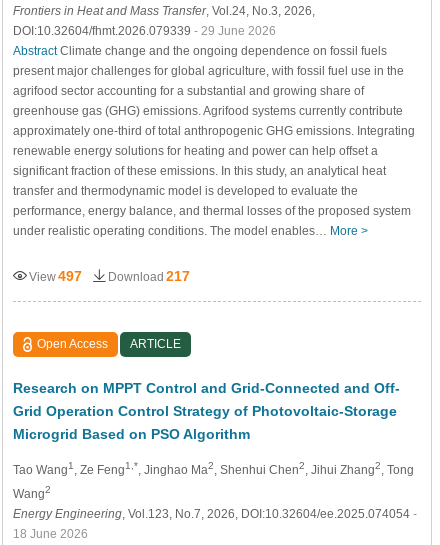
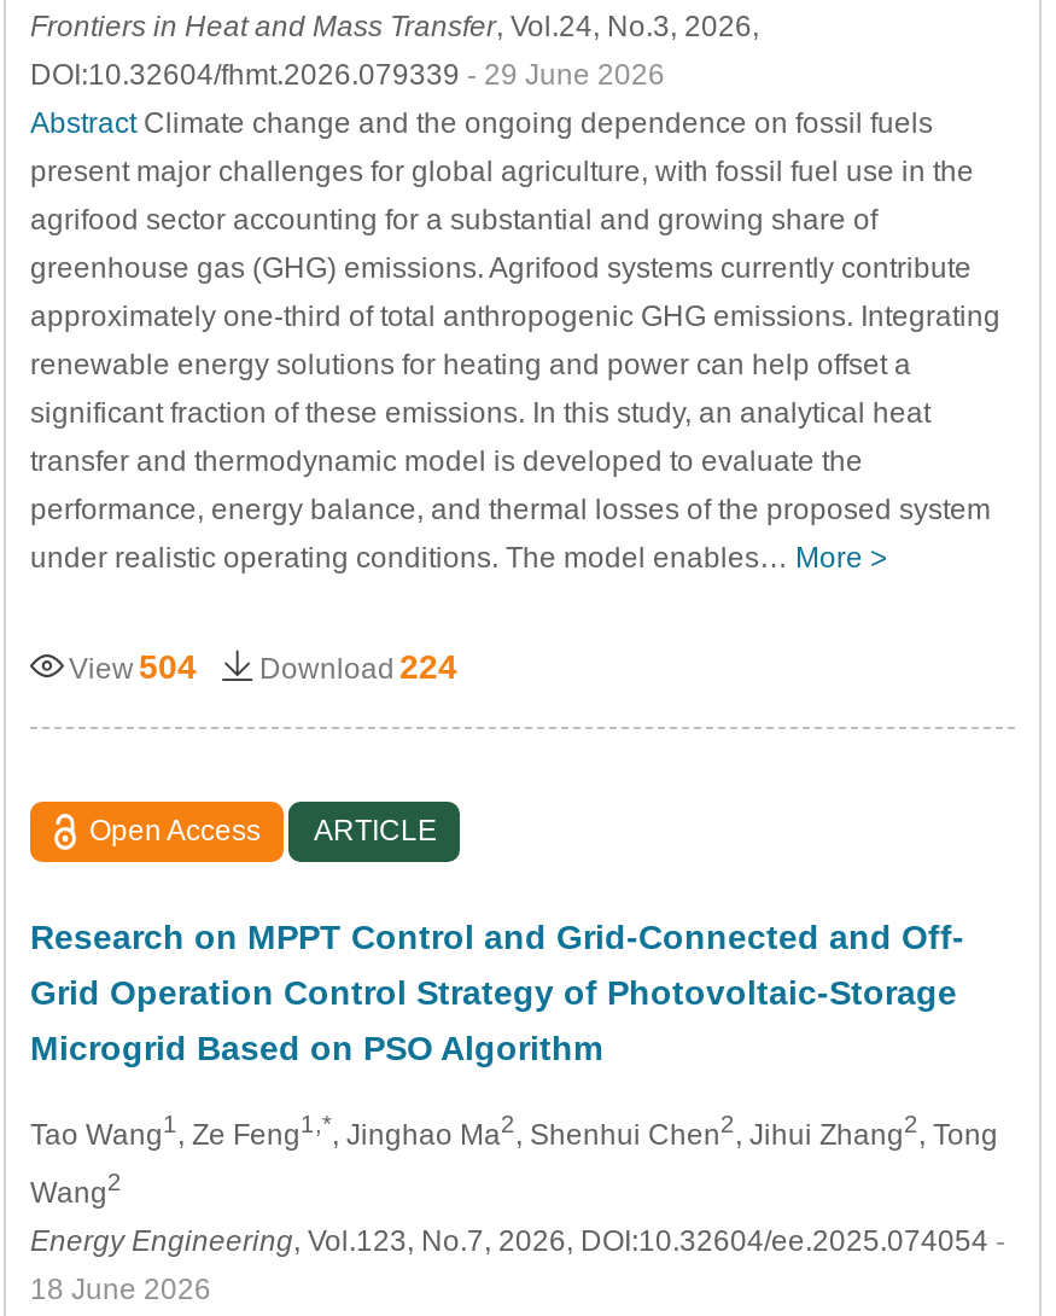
[29,268,82,284] View 497 -> [69,646,197,685] View 504
[108,268,190,284] Download 217 -> [259,646,457,685] Download 224

